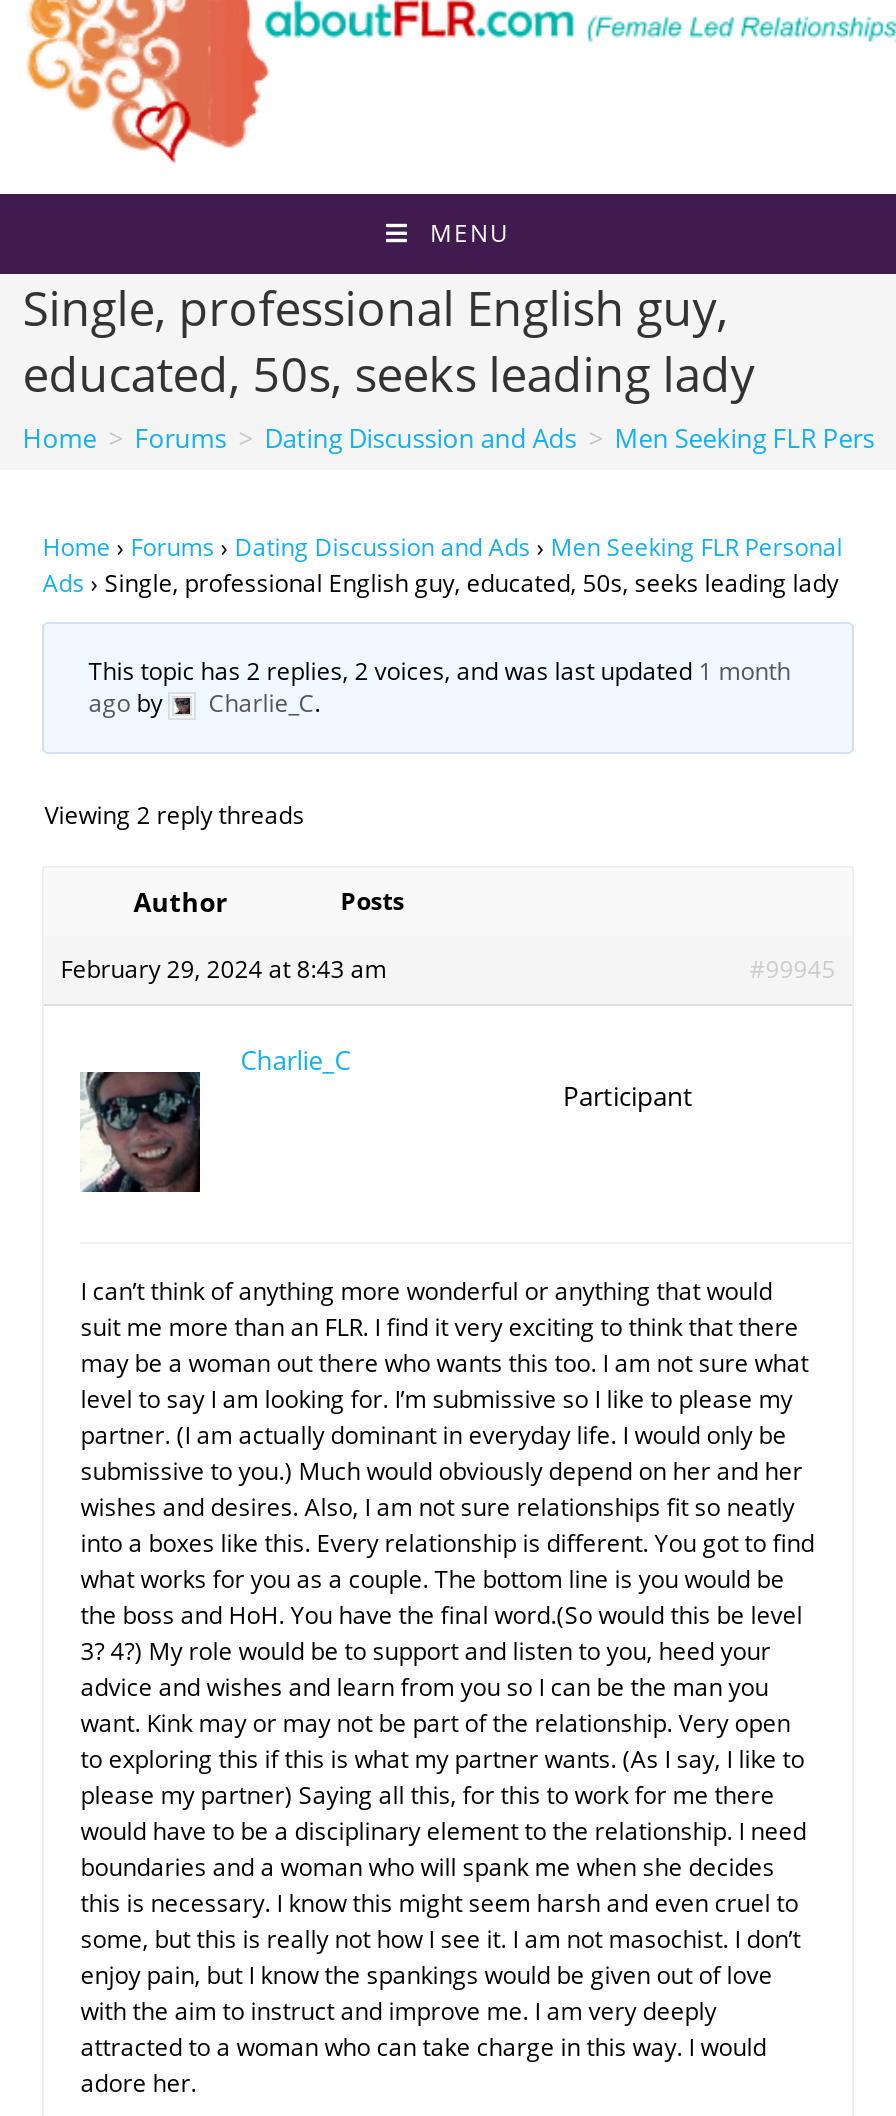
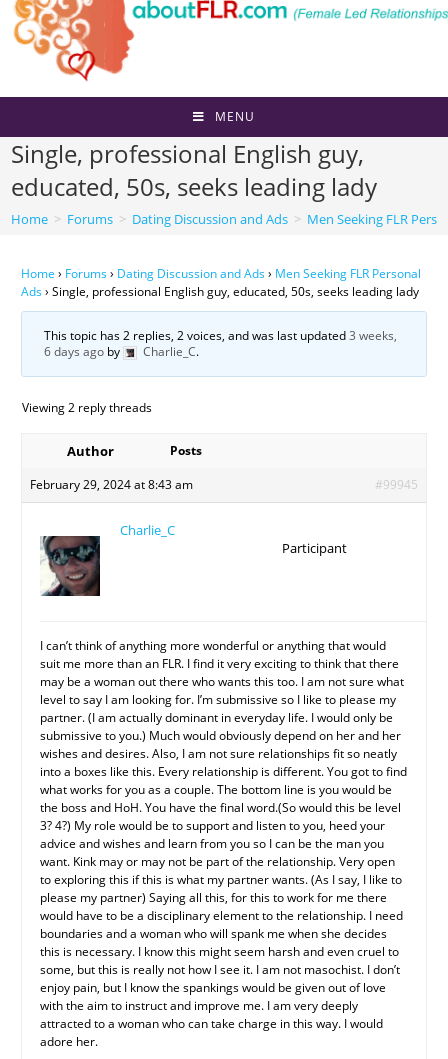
[88,655,790,721] This topic has 2 replies, 2 voices, and was last updated 1 month | ago by -> [44,327,397,360] This topic has 2 replies, 2 voices, and was last updated 3 weeks, | 6 days ago by

